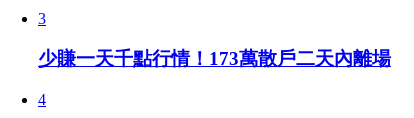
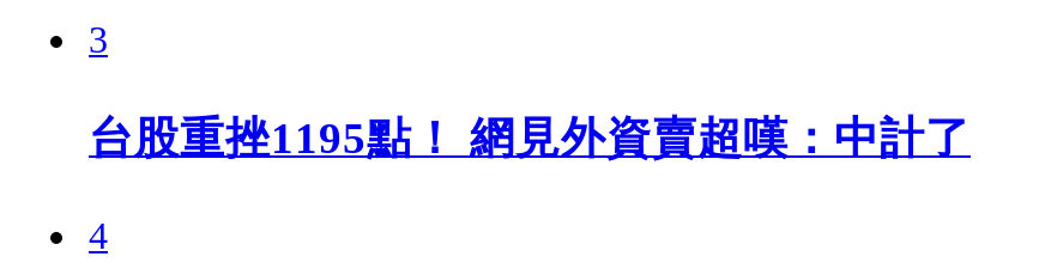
[38,48,391,69] 少賺一天千點行情！173萬散戶二天內離場 -> [89,112,971,162] 台股重挫1195點！ 網見外資賣超嘆：中計了

